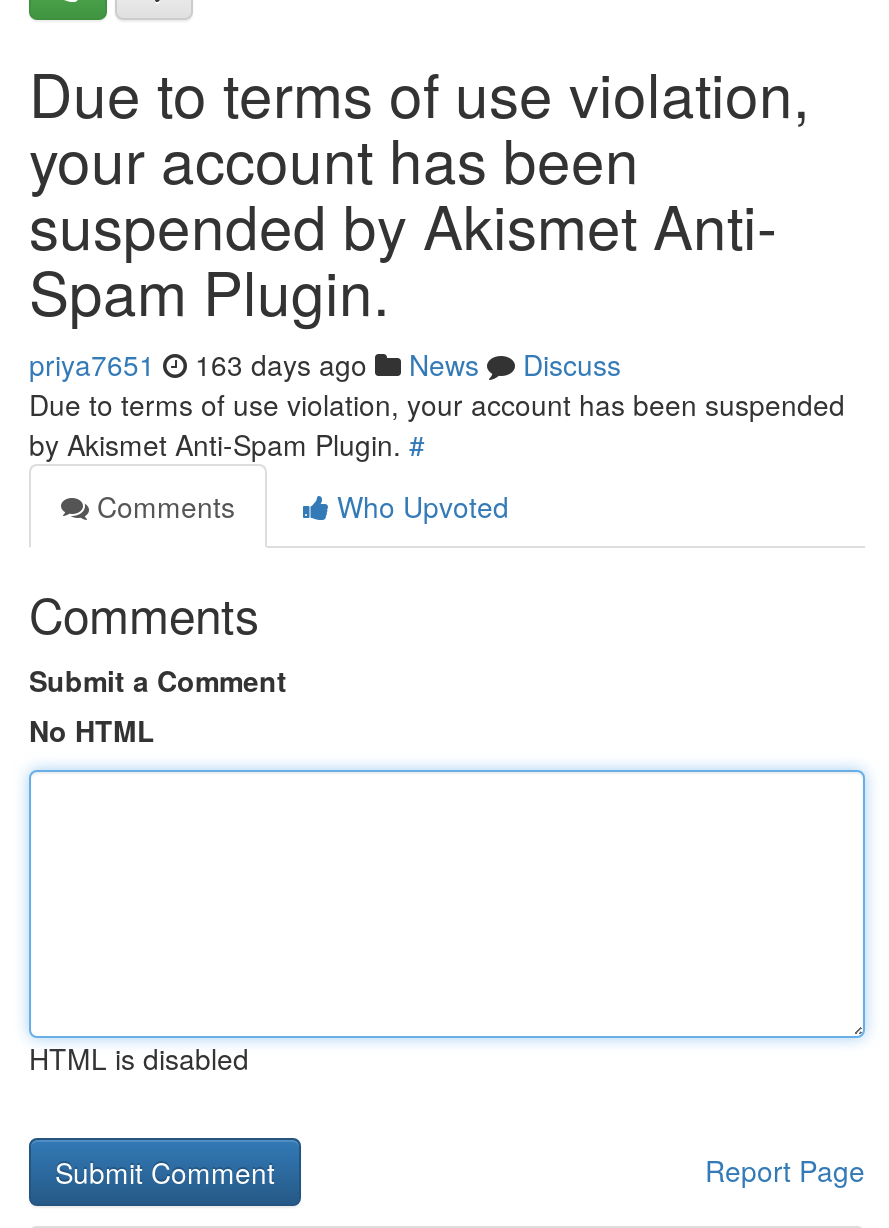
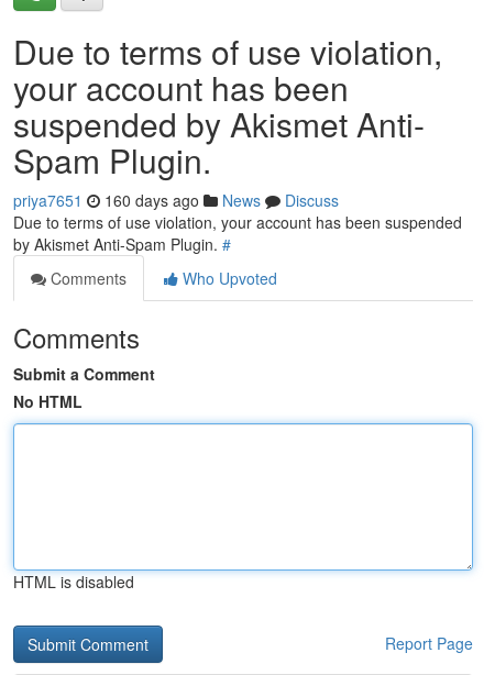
[29,344,621,384] priya7651 163 days ago News Discuss -> [13,189,339,211] priya7651 160 days ago News Discuss

